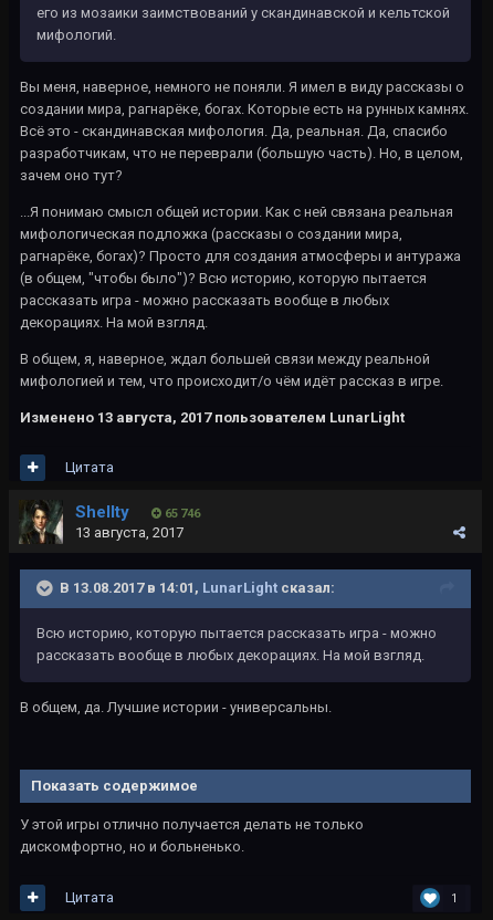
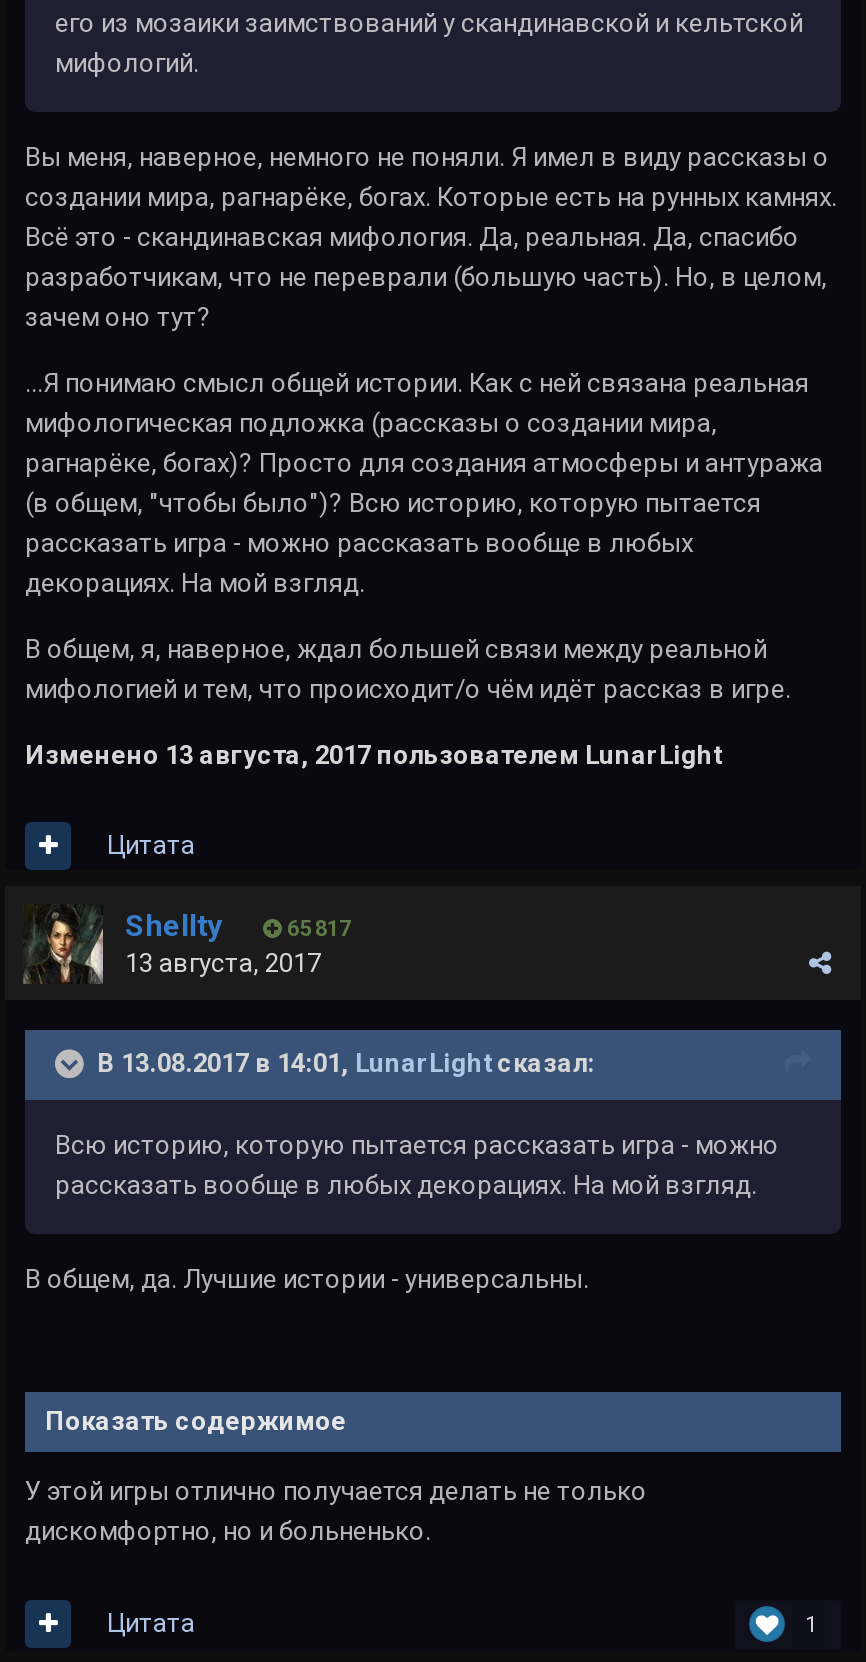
[161,506,200,520] 65 746 -> [281,915,351,941] 65 817

